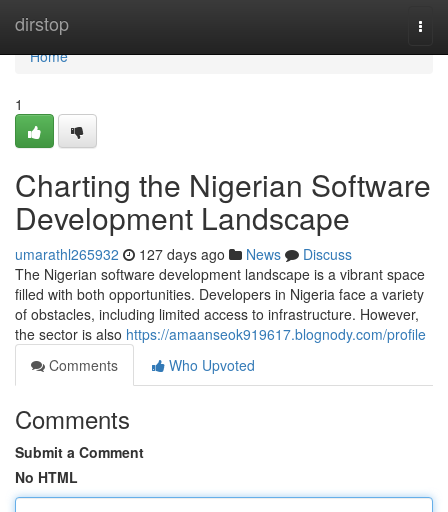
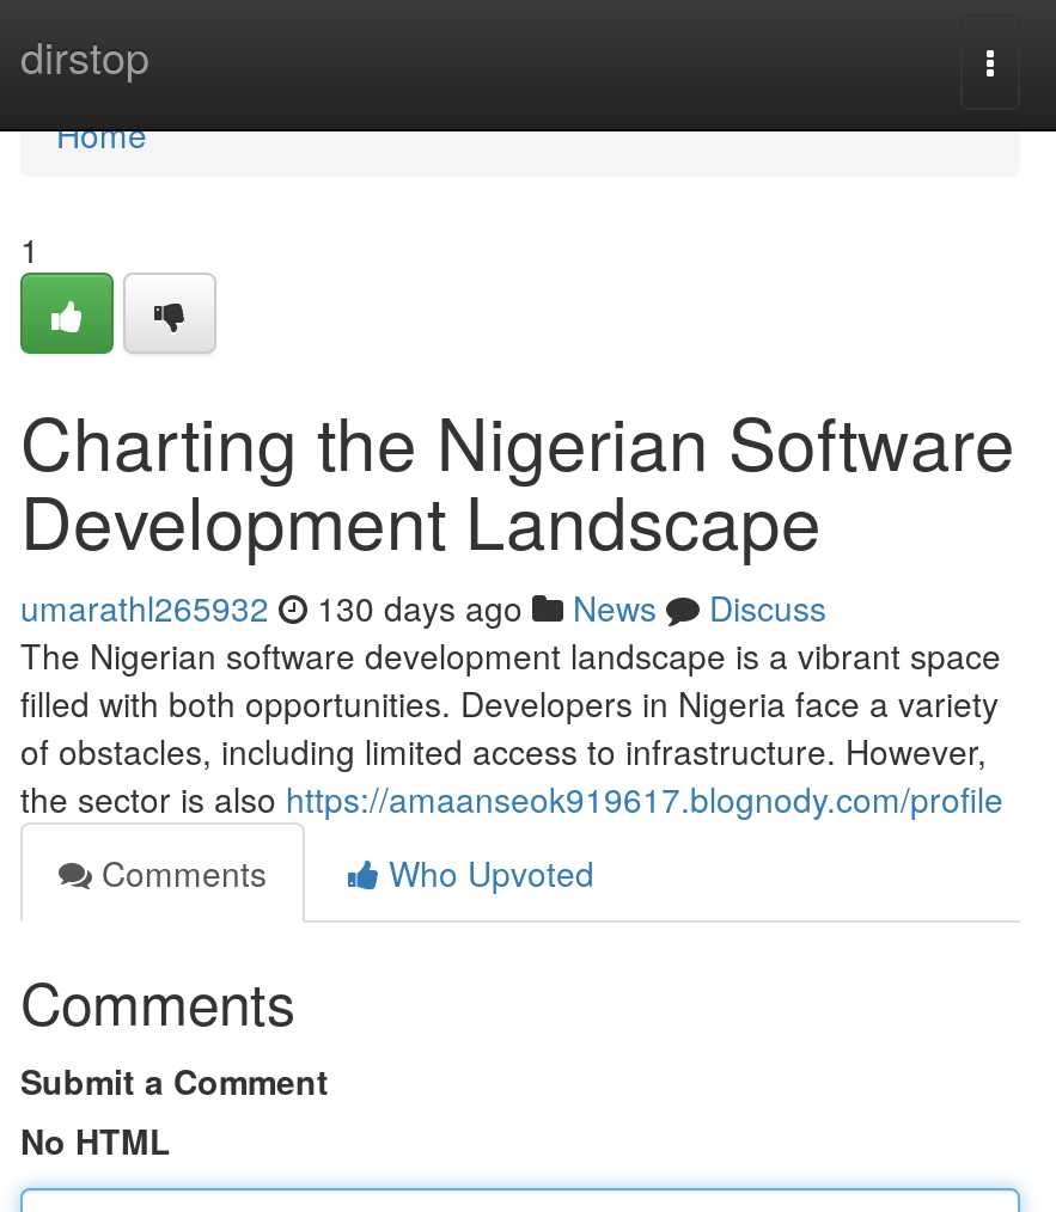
[15,244,352,264] umarathl265932 127 days ago News Discuss -> [20,583,826,631] umarathl265932 130 days ago News Discuss

